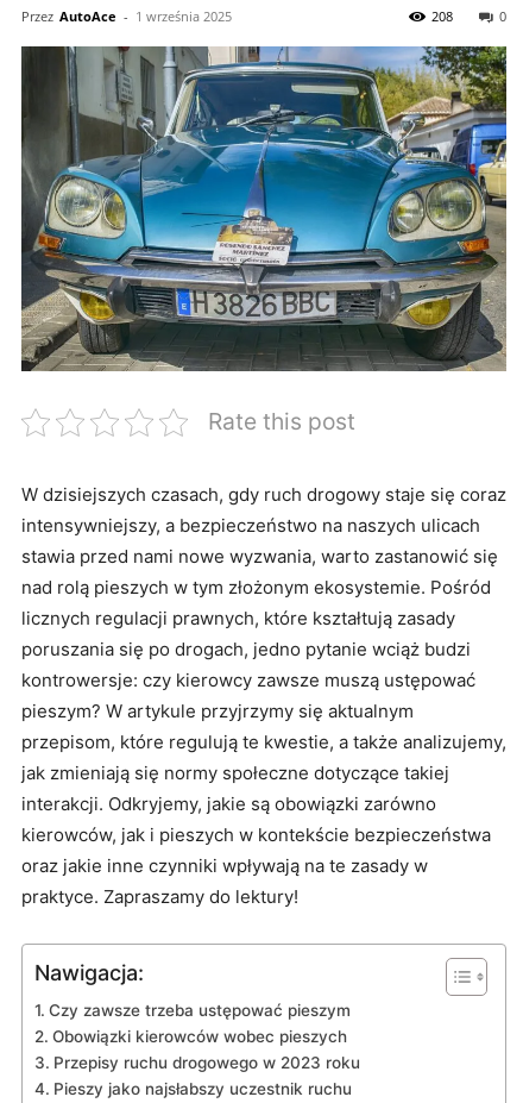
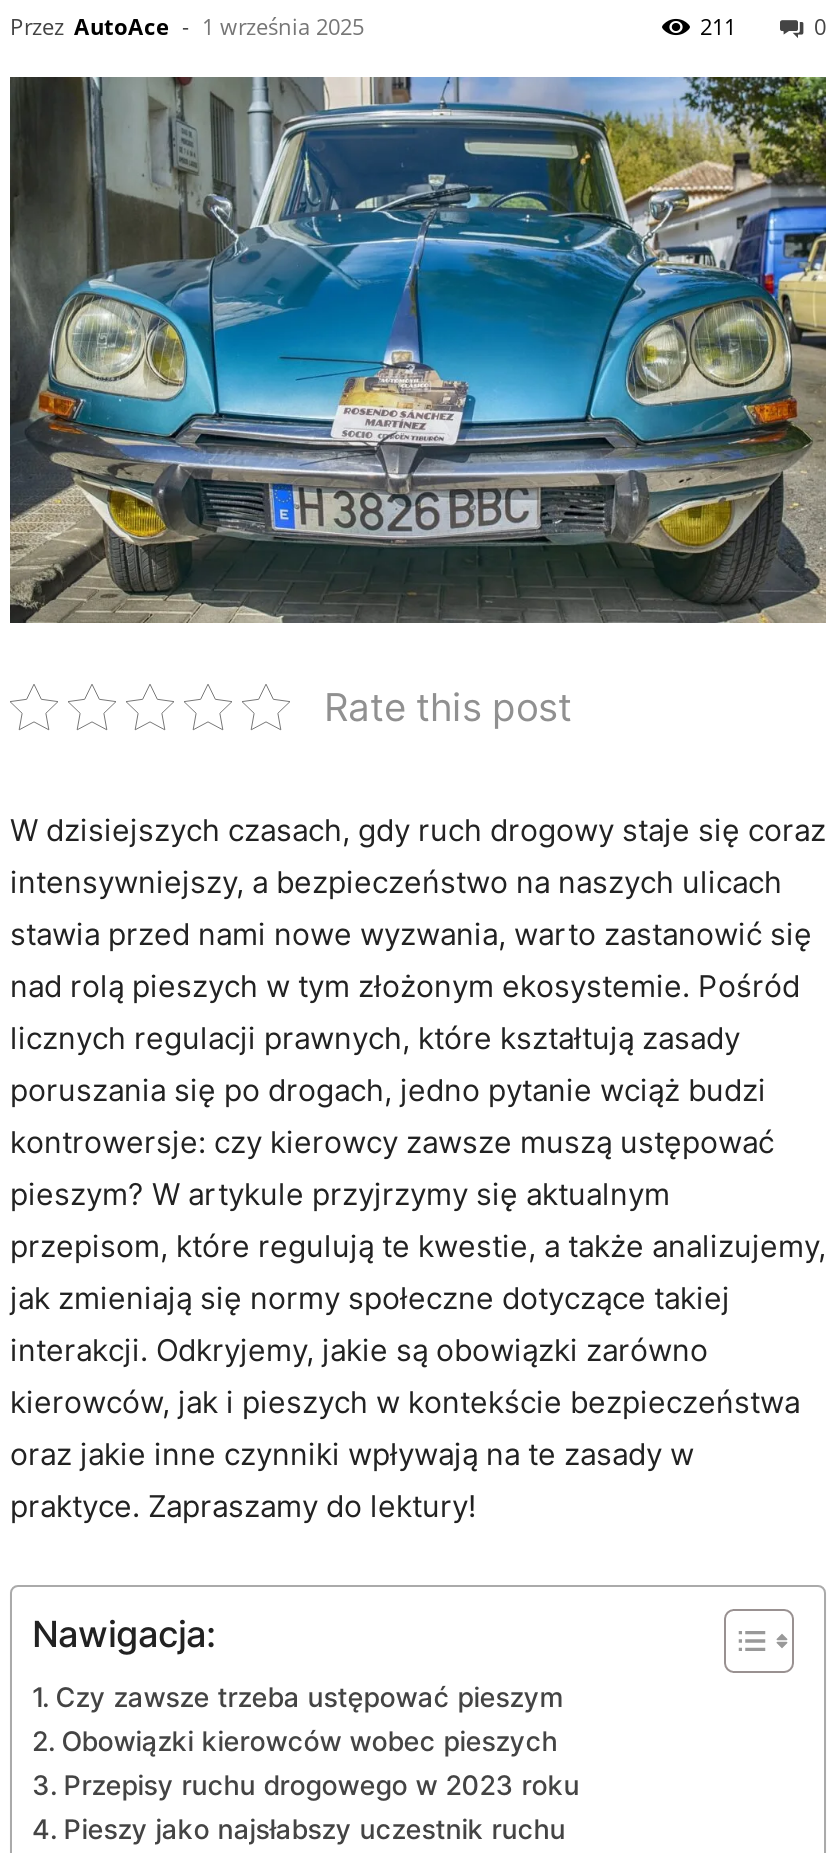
[431,7,453,25] 208 -> [700,11,736,41] 211

